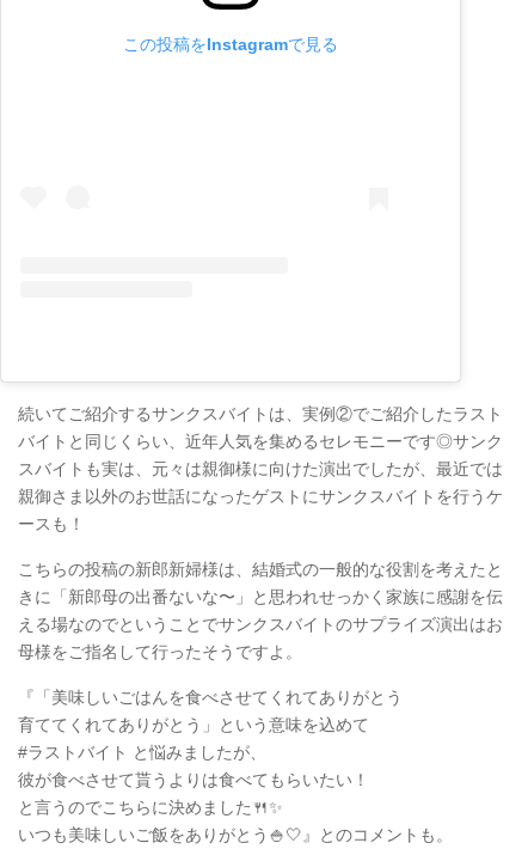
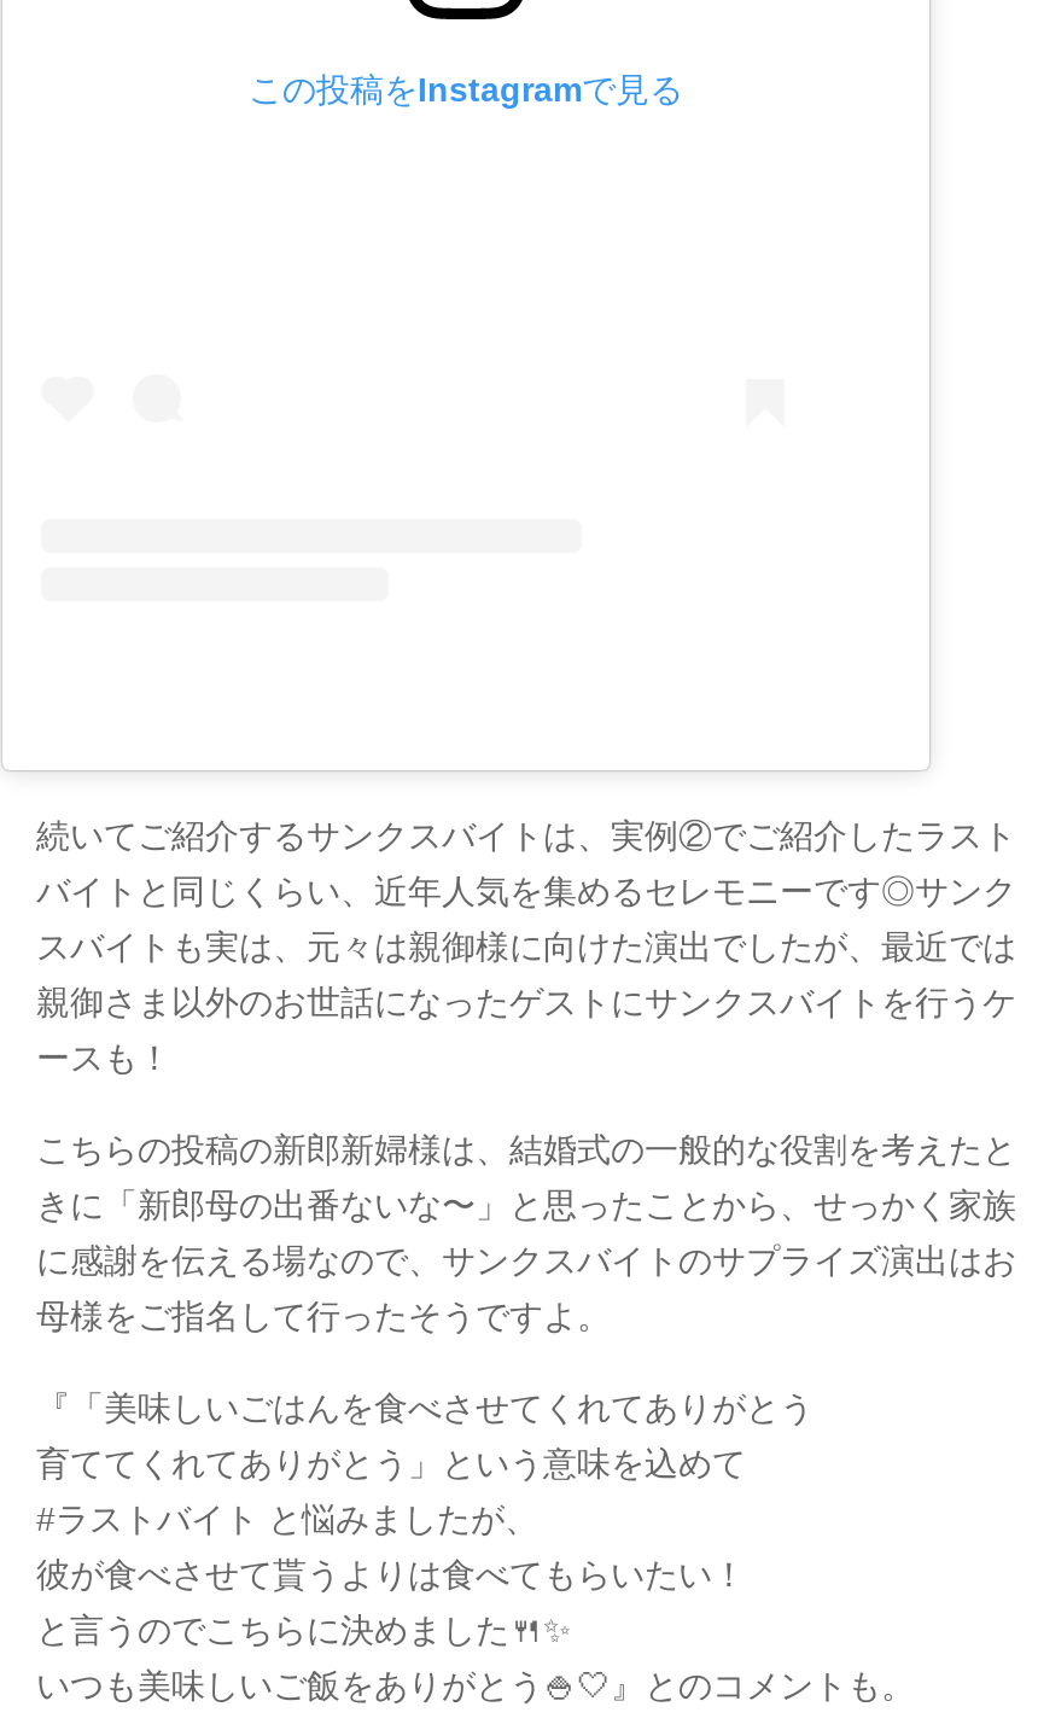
[18,587,503,607] きに「新郎母の出番ないな〜」と思われせっかく家族に感謝を伝 -> [36,1186,1016,1225] きに「新郎母の出番ないな〜」と思ったことから、せっかく家族
[18,615,503,634] える場なのでということでサンクスバイトのサプライズ演出はお -> [36,1242,1016,1280] に感謝を伝える場なので、サンクスバイトのサプライズ演出はお

